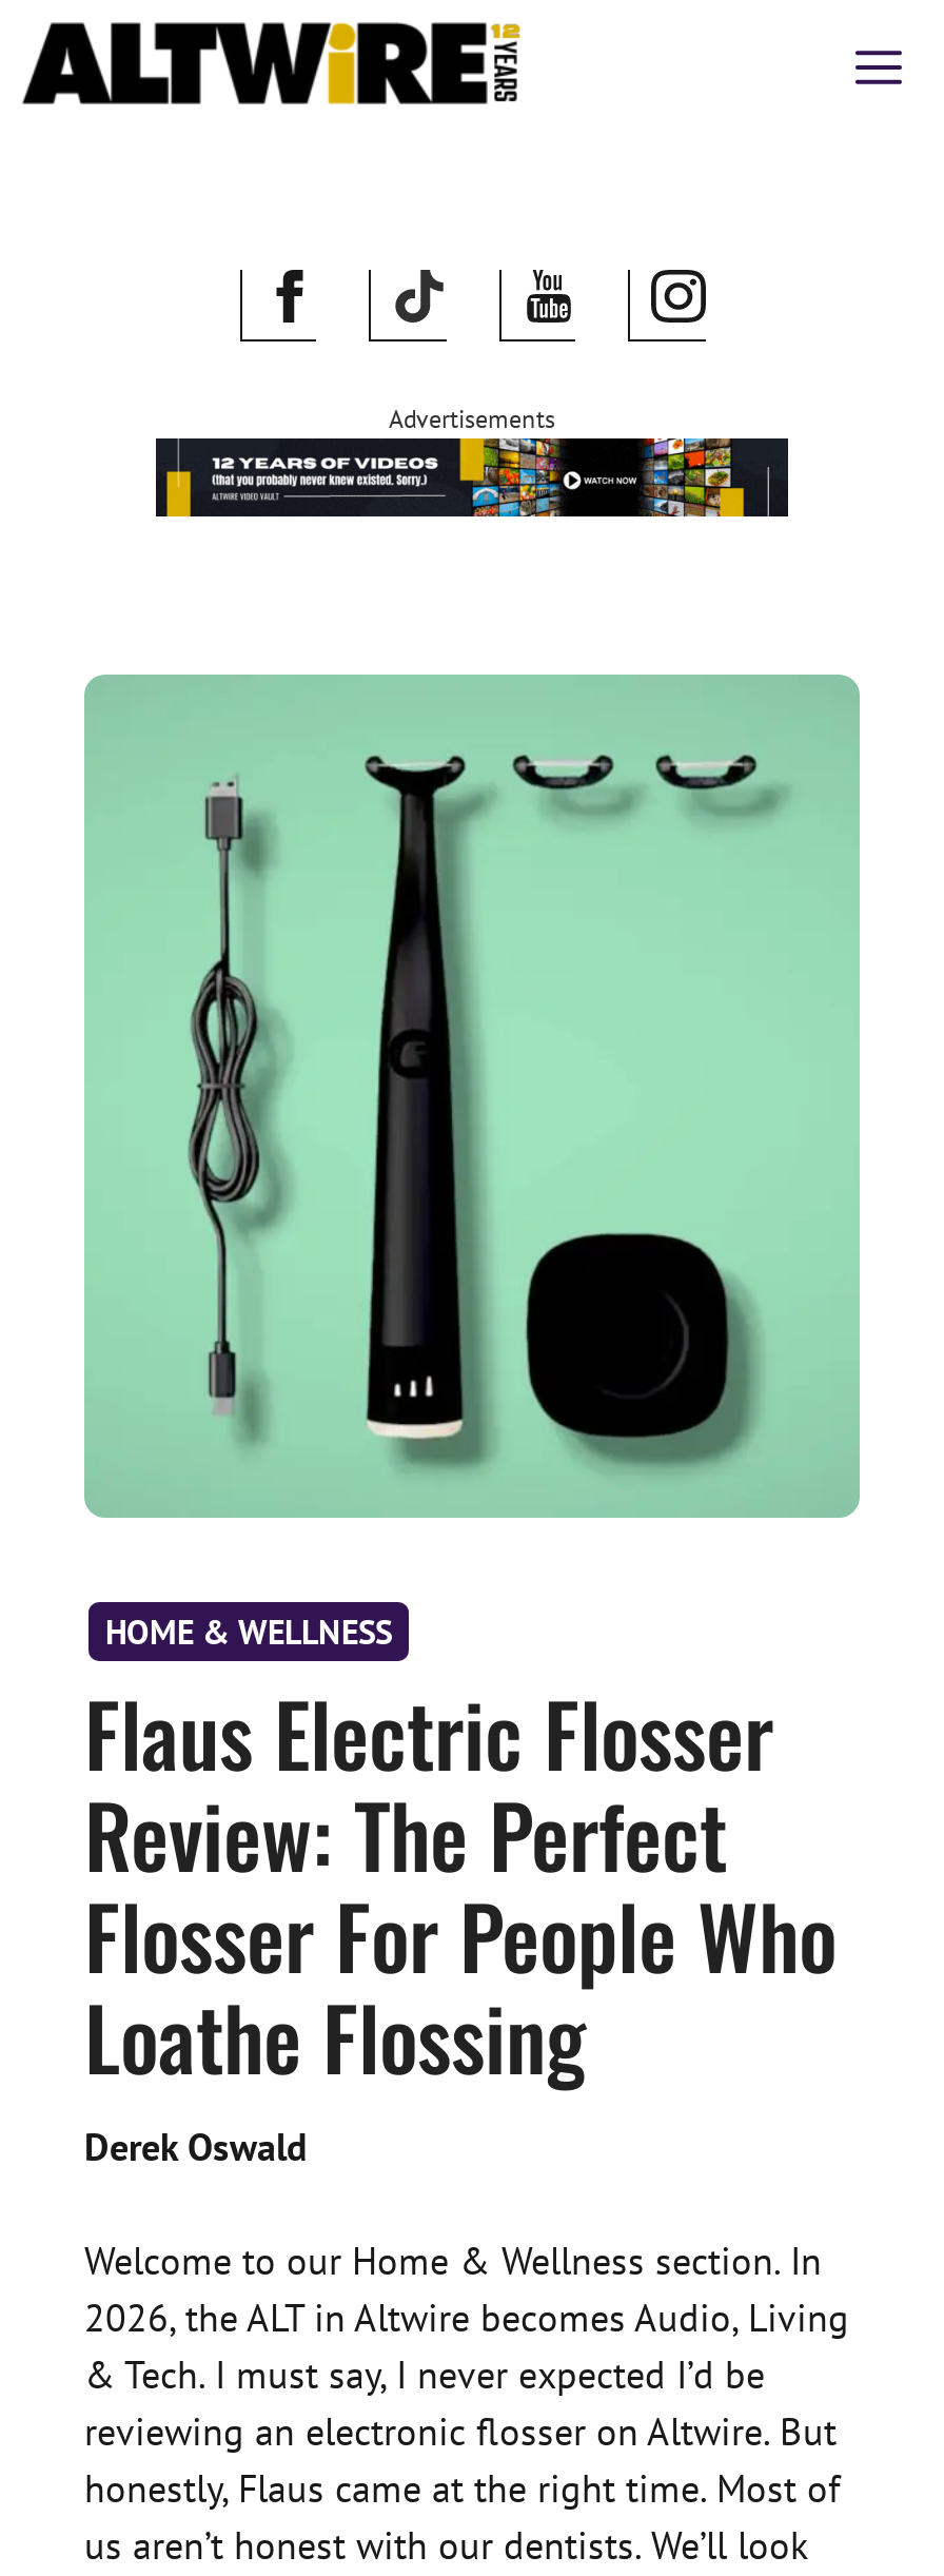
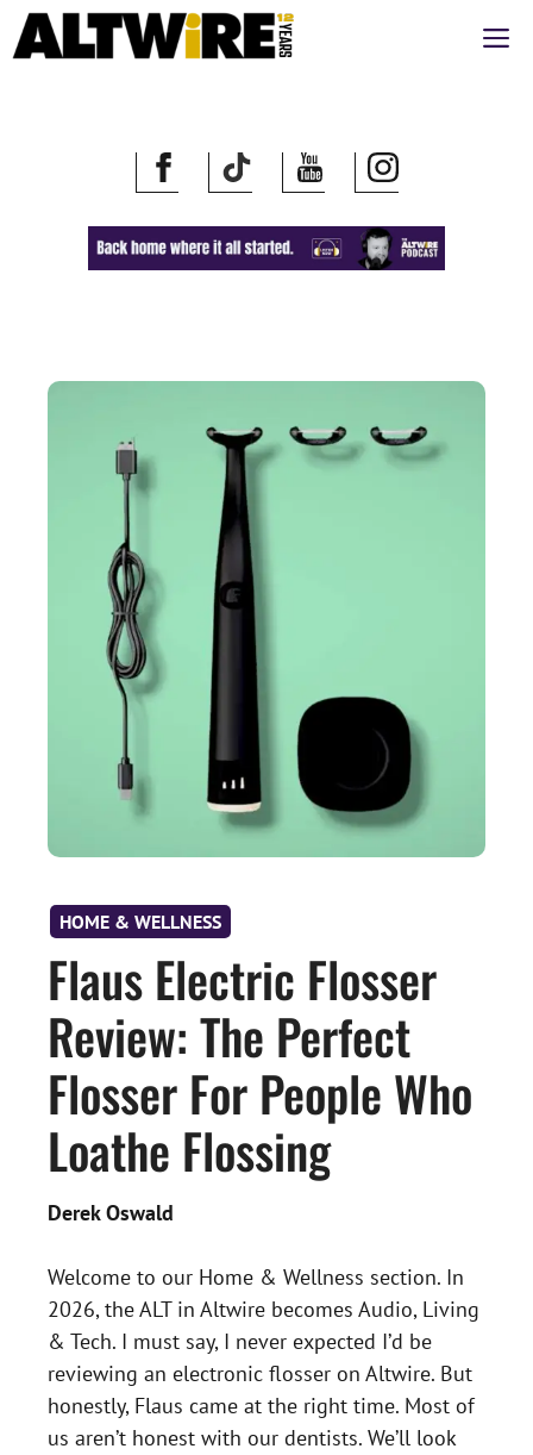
[154,401,790,519] [image] -> [87,225,446,292] [image]
[389,403,555,434] Advertisements -> none

